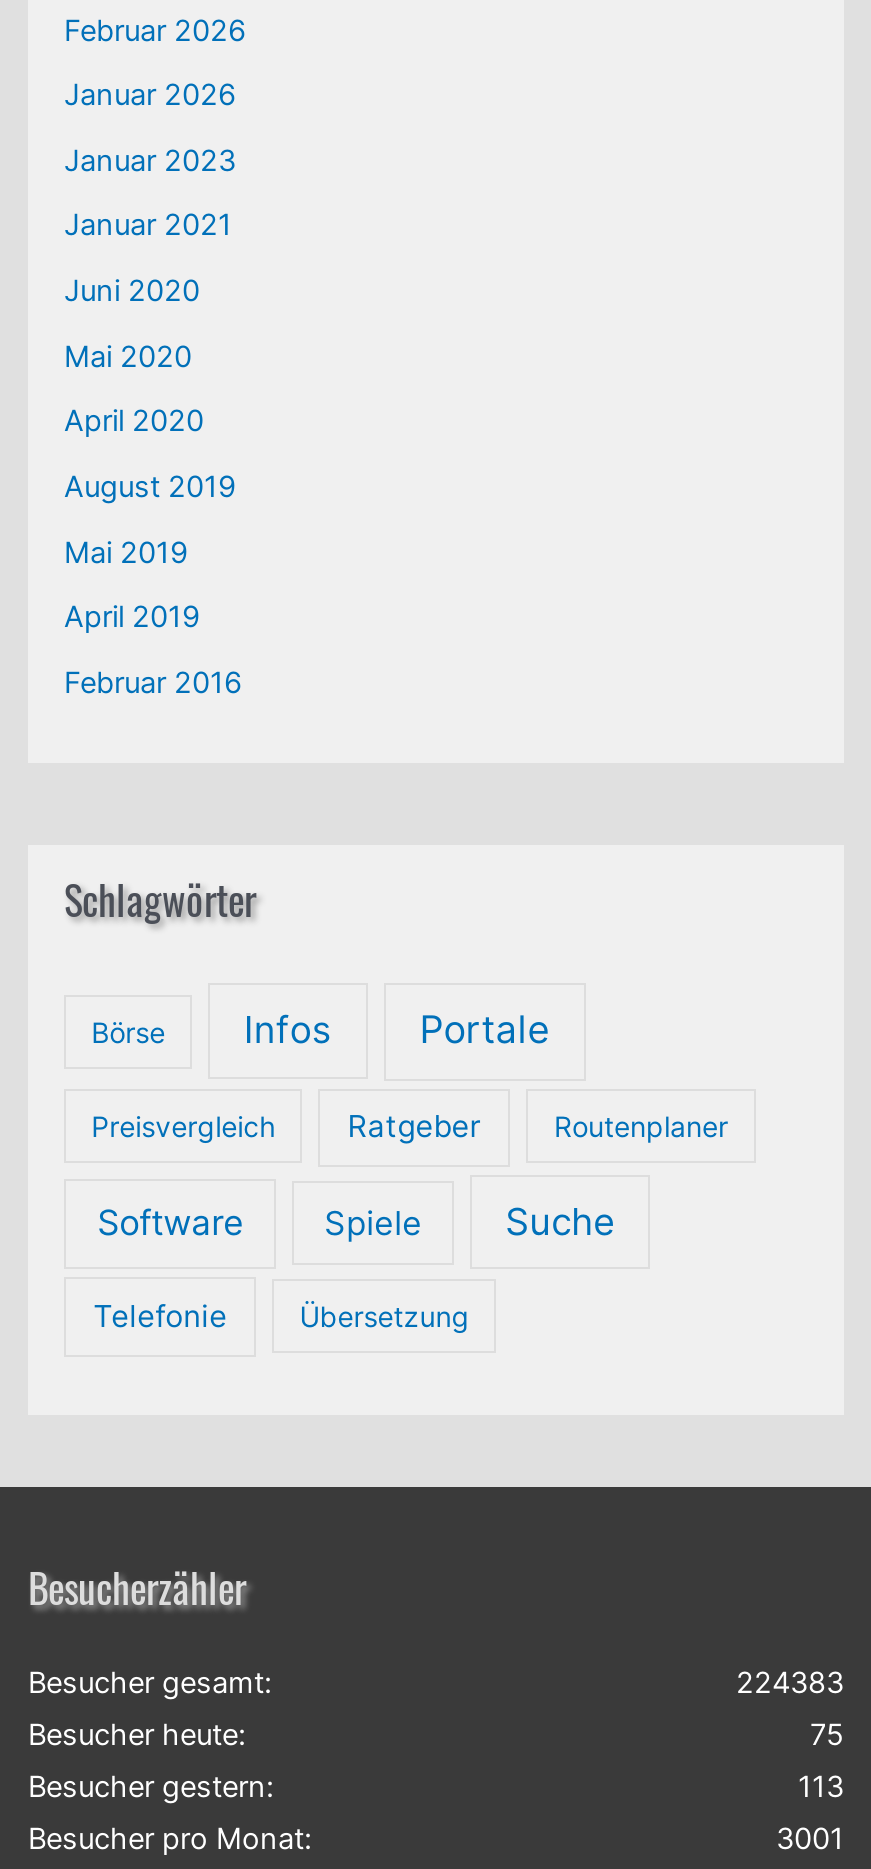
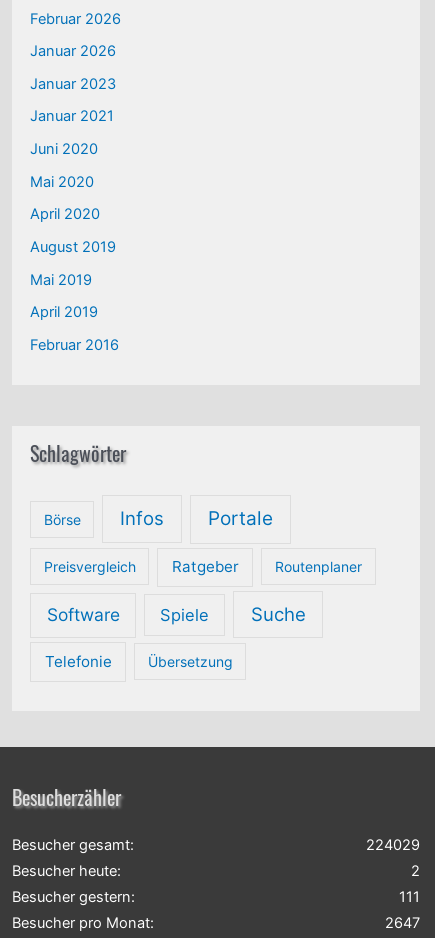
[736,1665,844,1701] 224383 -> [366,836,420,854] 224029
[810,1717,844,1753] 75 -> [411,862,420,880] 2
[798,1769,844,1805] 113 -> [399,888,420,906] 111
[776,1821,844,1857] 3001 -> [385,914,420,932] 2647

